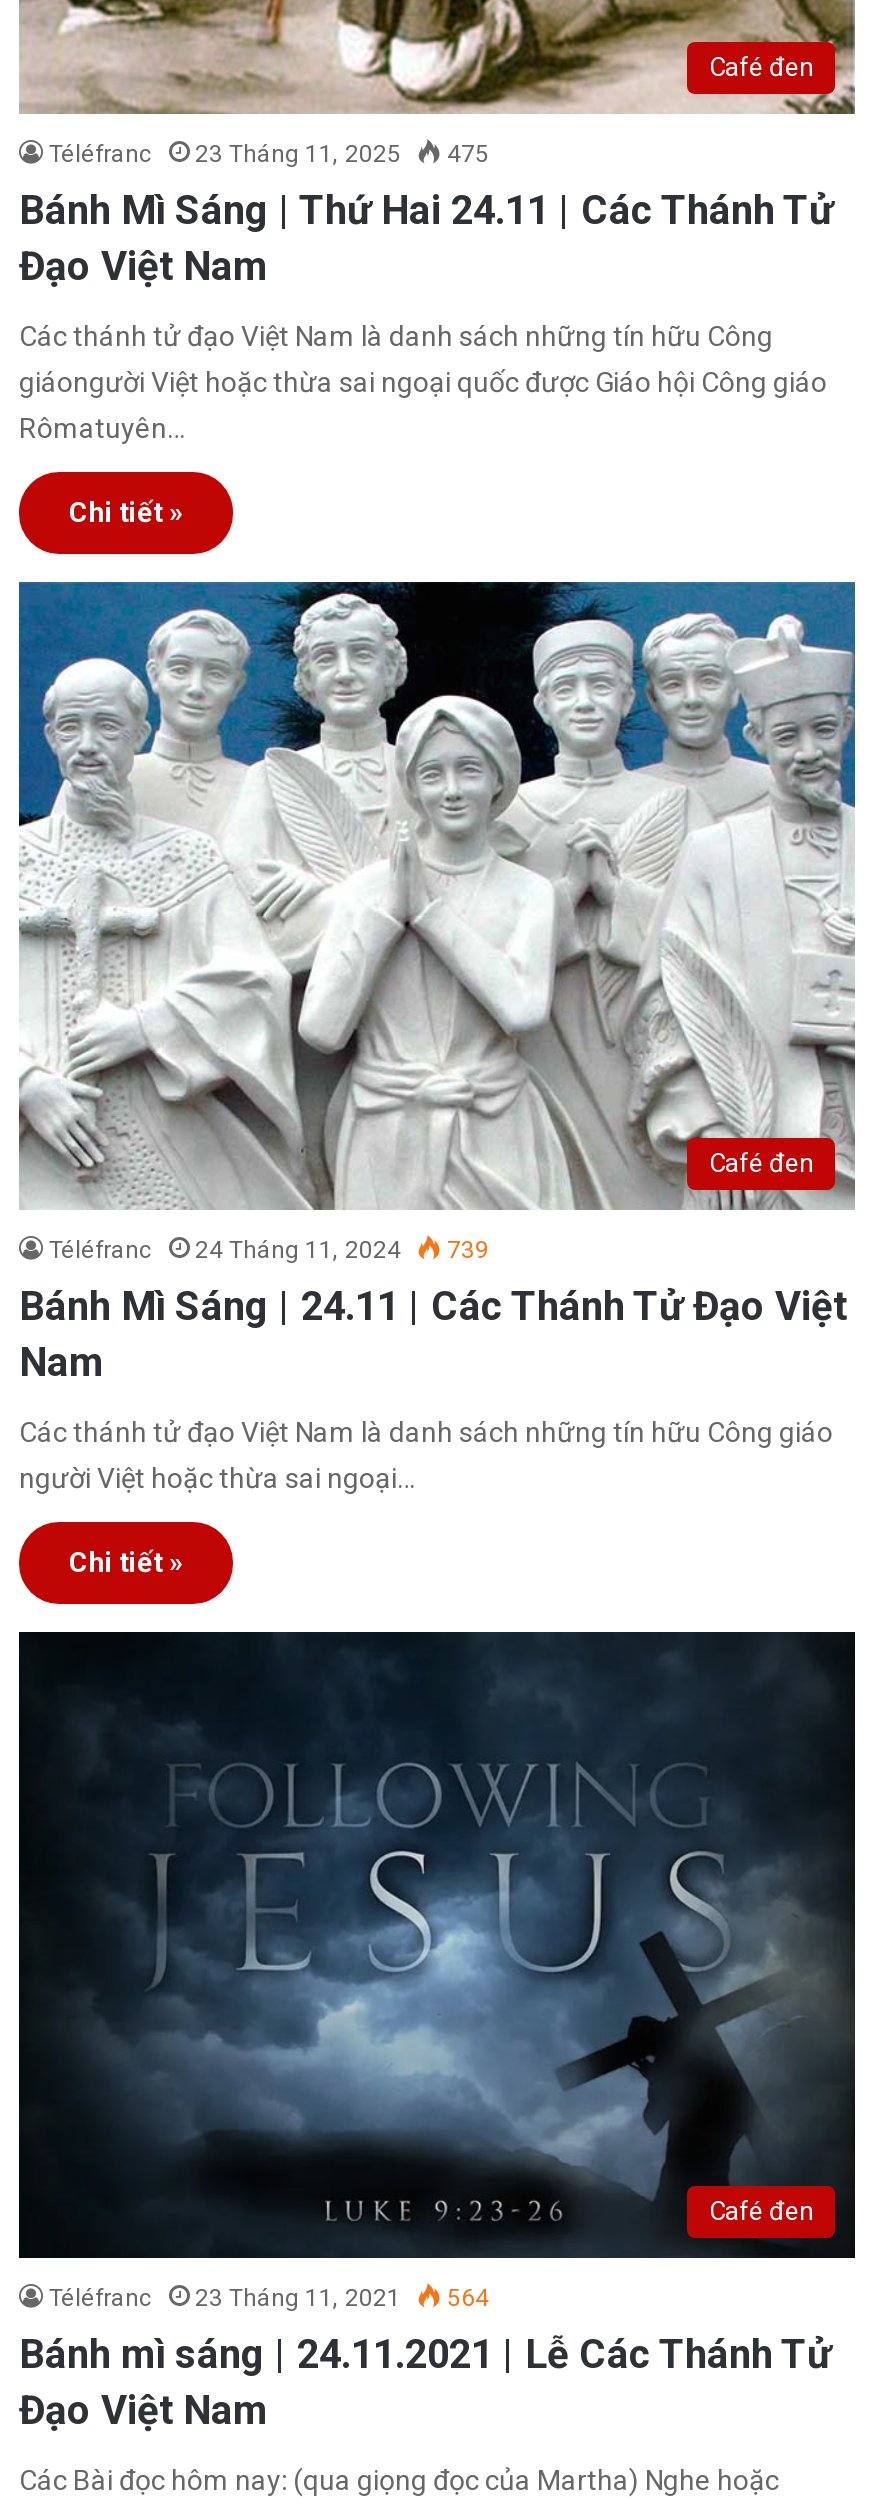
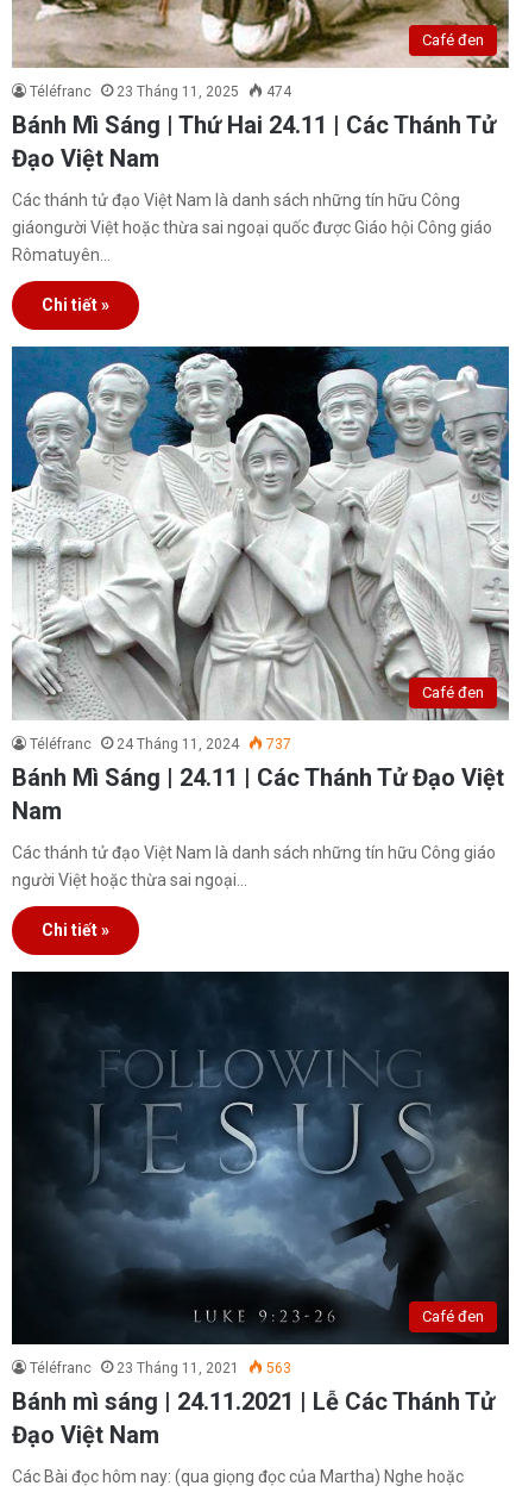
[49,140,489,168] Téléfranc 23 Tháng 11, 2025 475 -> [30,83,291,100] Téléfranc 23 Tháng 11, 2025 474
[49,1235,489,1263] Téléfranc 24 Tháng 11, 2024 739 -> [30,735,291,752] Téléfranc 24 Tháng 11, 2024 737
[49,2284,489,2312] Téléfranc 23 Tháng 11, 2021 564 -> [30,1360,291,1377] Téléfranc 23 Tháng 11, 2021 563

